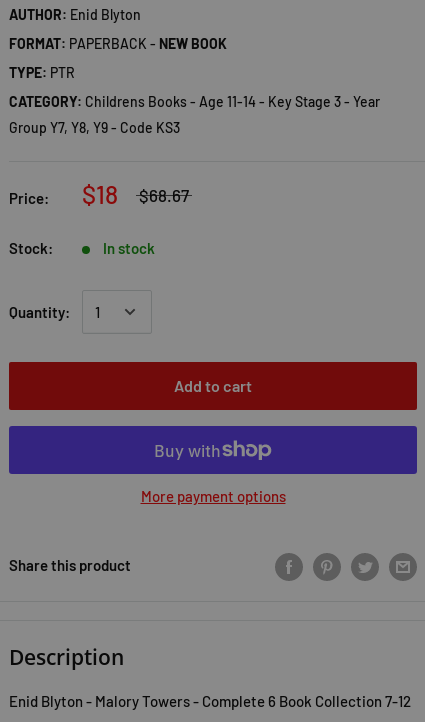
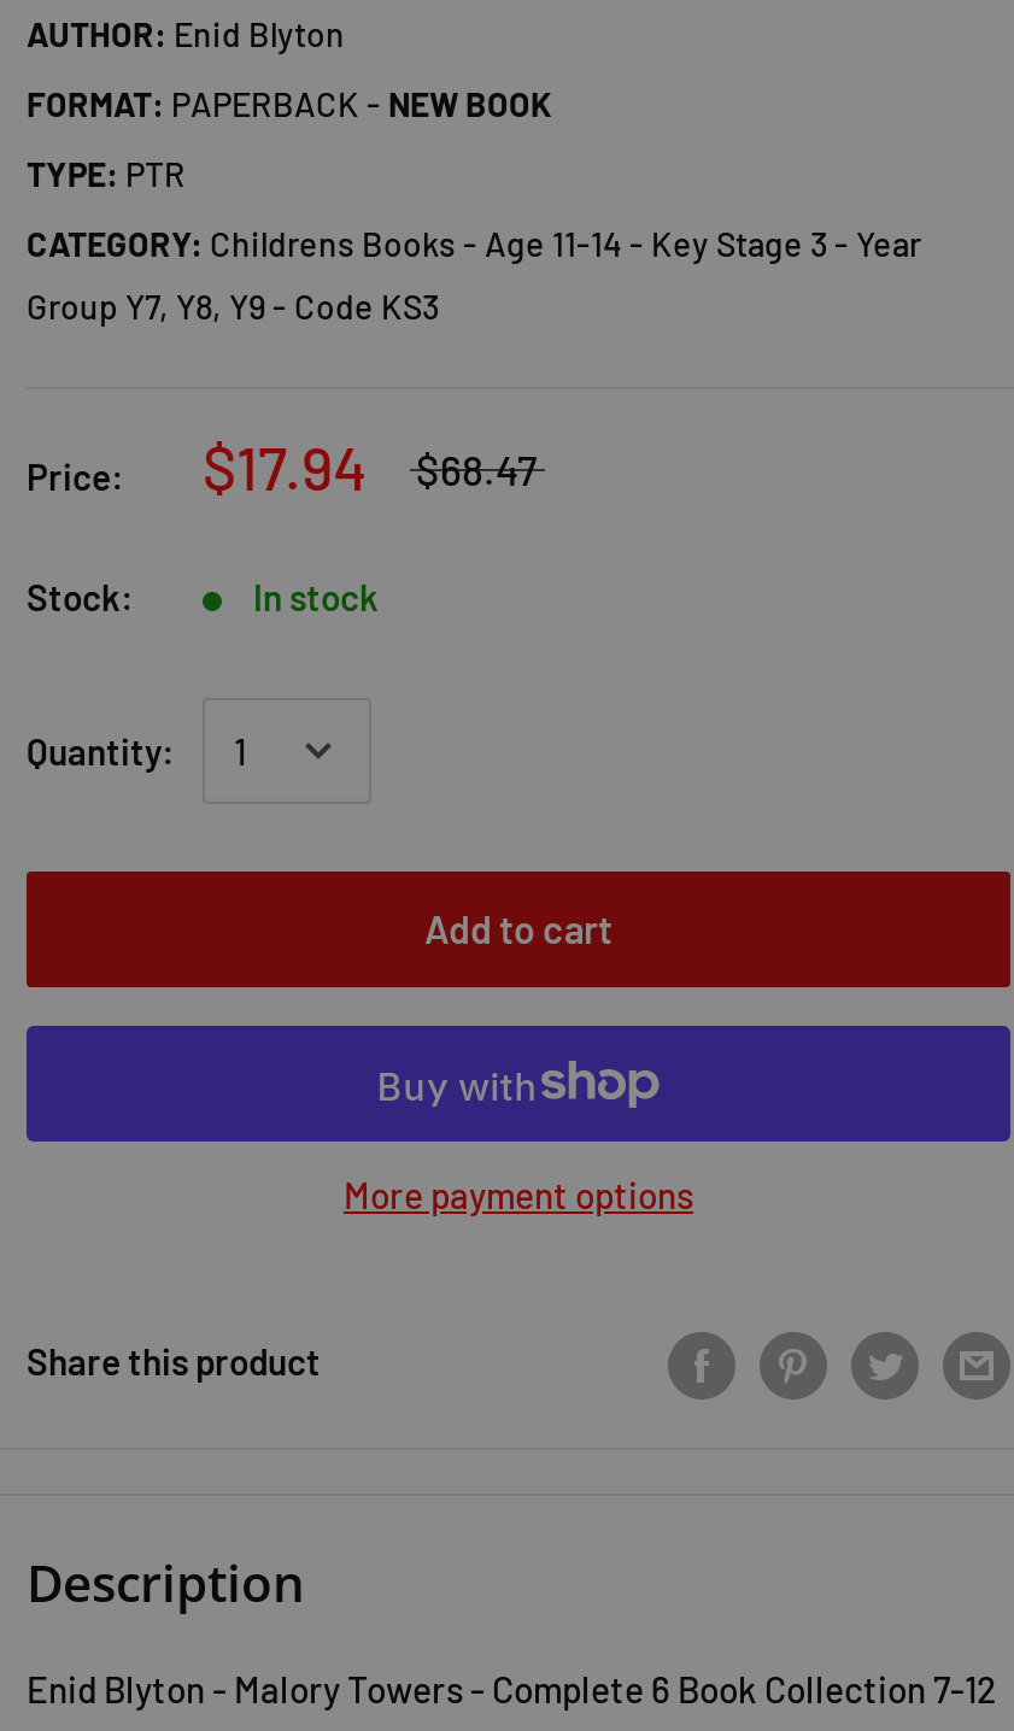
[82,179,118,209] $18 -> [203,431,367,503] $17.94
[138,185,188,205] $68.67 -> [416,446,537,494] $68.47

